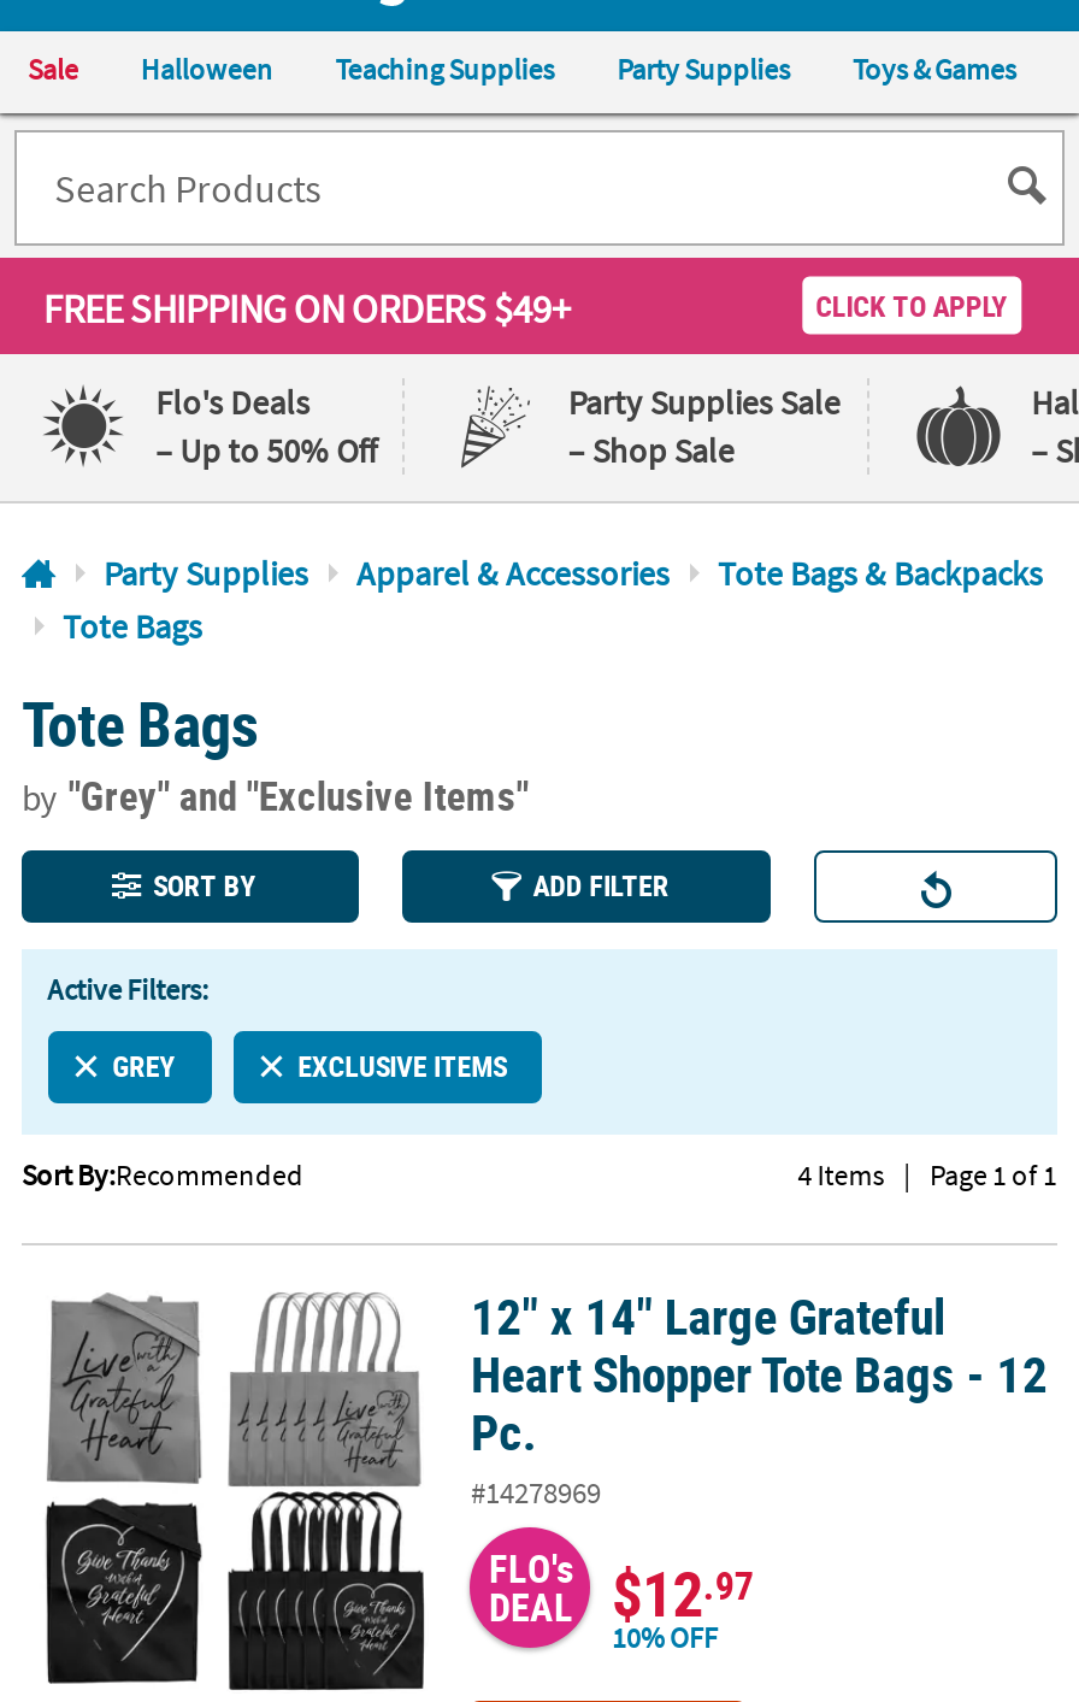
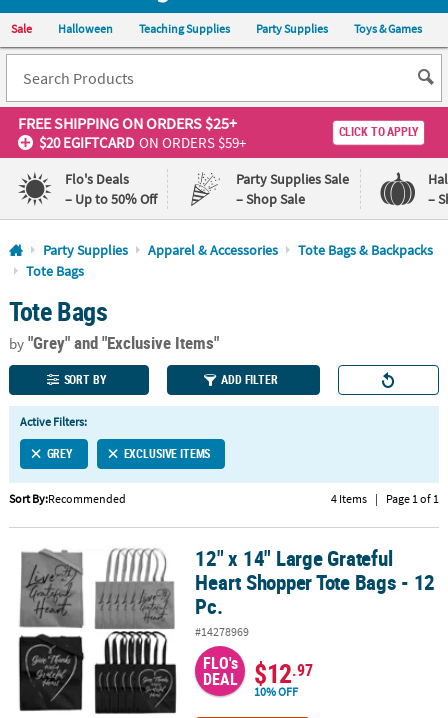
[43,284,571,332] FREE SHIPPING ON ORDERS $49+ -> [18,113,246,152] FREE SHIPPING ON ORDERS $25+ | $20 EGIFTCARD ON ORDERS $59+

